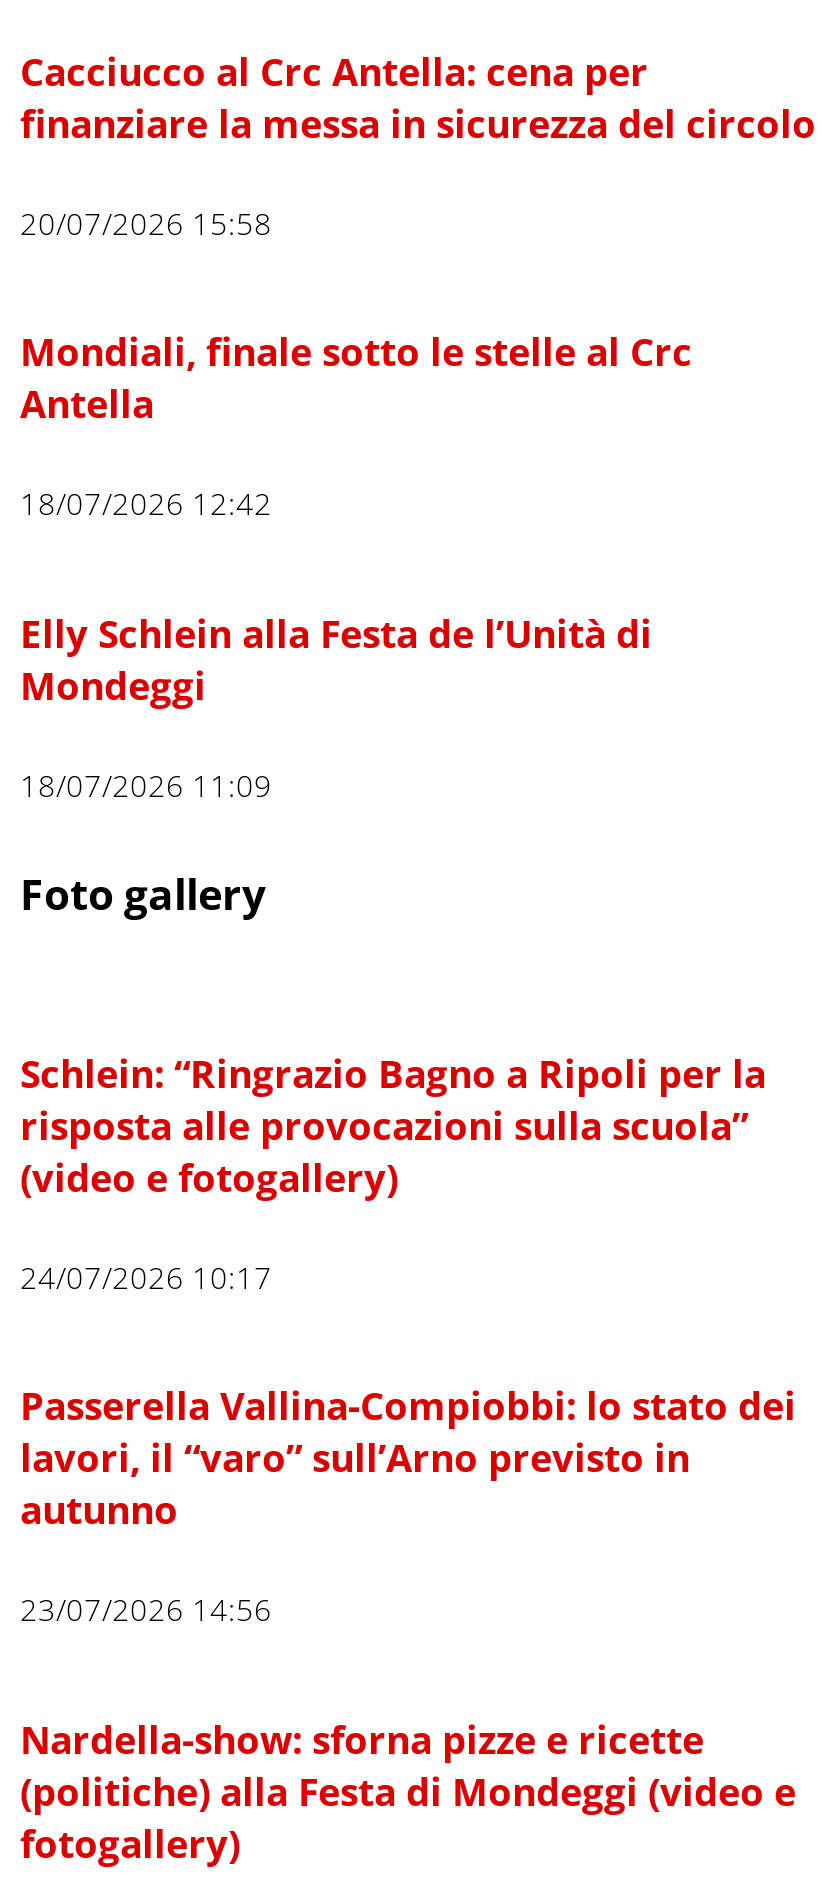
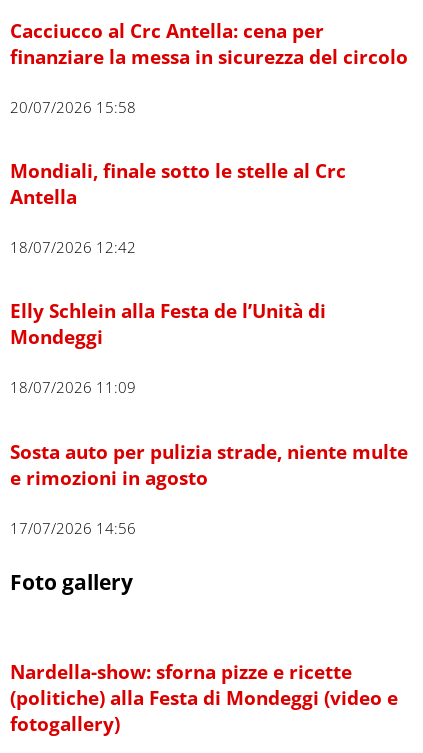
none -> [10,439,408,537] Sosta auto per pulizia strade, niente multe | e rimozioni in agosto | 17/07/2026 14:56
moved [20,864,266,922] -> [10,567,133,596]: Foto gallery
[20,1048,796,1630] Schlein: “Ringrazio Bagno a Ripoli per la | risposta alle provocazioni sulla scuola” | (video e fotogallery) | 24/07/2026 10:17 | Passerella Vallina-Compiobbi: lo stato dei | lavori, il “varo” sull’Arno previsto in | autunno | 23/07/2026 14:56 -> none

